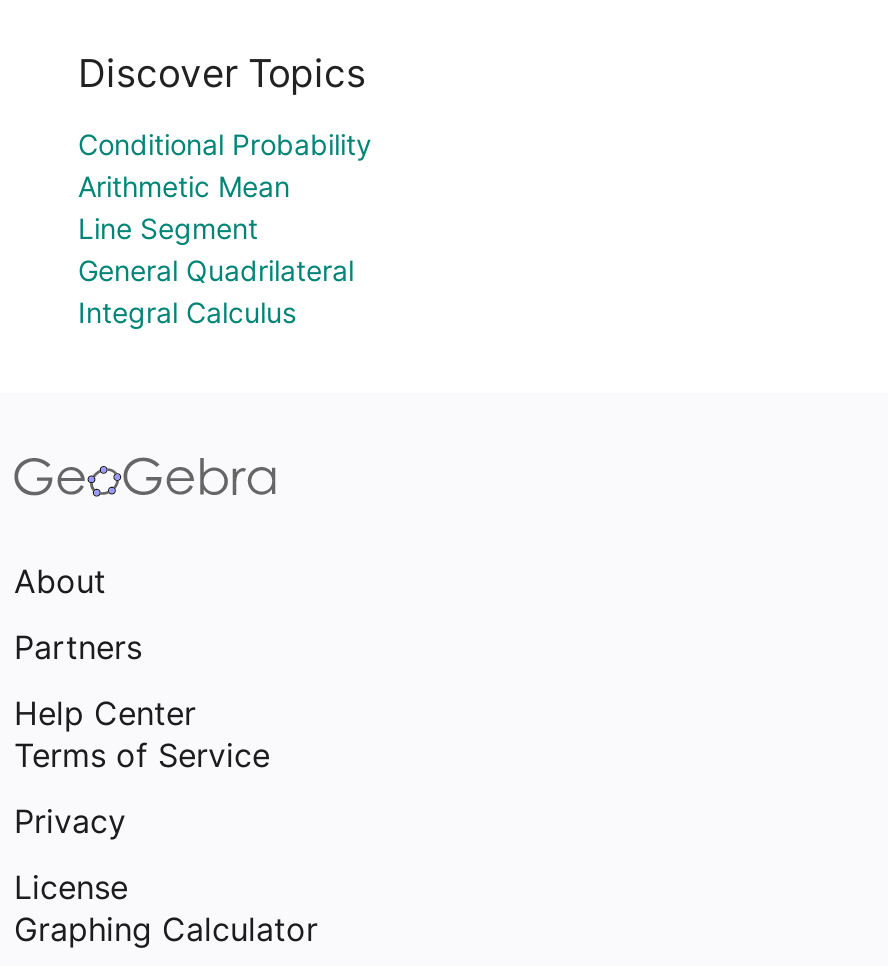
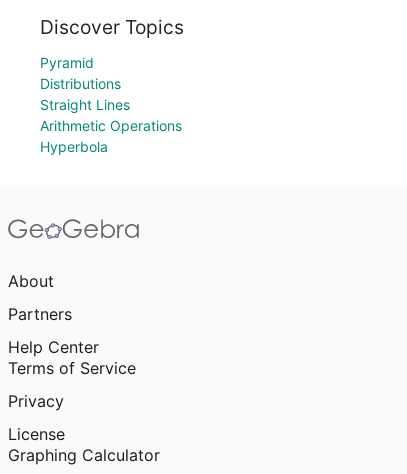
[78,127,372,329] Conditional Probability | Arithmetic Mean | Line Segment | General Quadrilateral | Integral Calculus -> [40,54,182,155] Pyramid | Distributions | Straight Lines | Arithmetic Operations | Hyperbola

